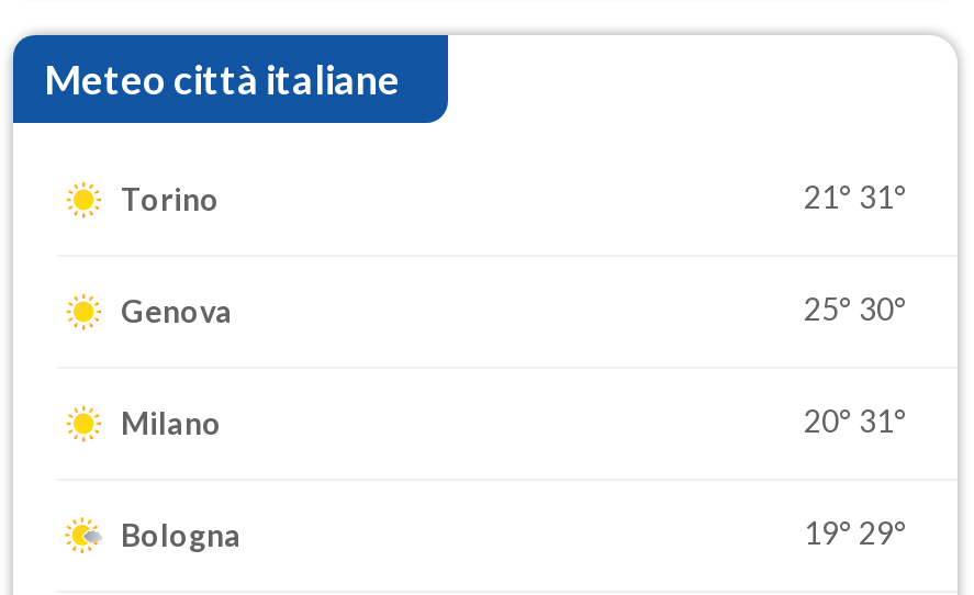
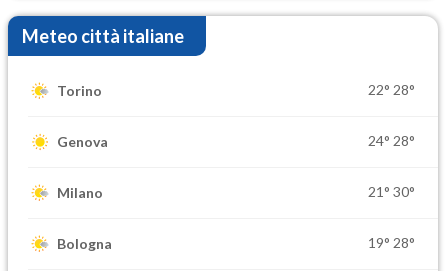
[804,178,907,216] 21° 31° -> [368,81,415,98] 22° 28°
[804,290,907,328] 25° 30° -> [368,132,415,149] 24° 28°
[804,402,907,440] 20° 31° -> [368,183,415,200] 21° 30°
[804,514,907,552] 19° 29° -> [368,234,415,251] 19° 28°

